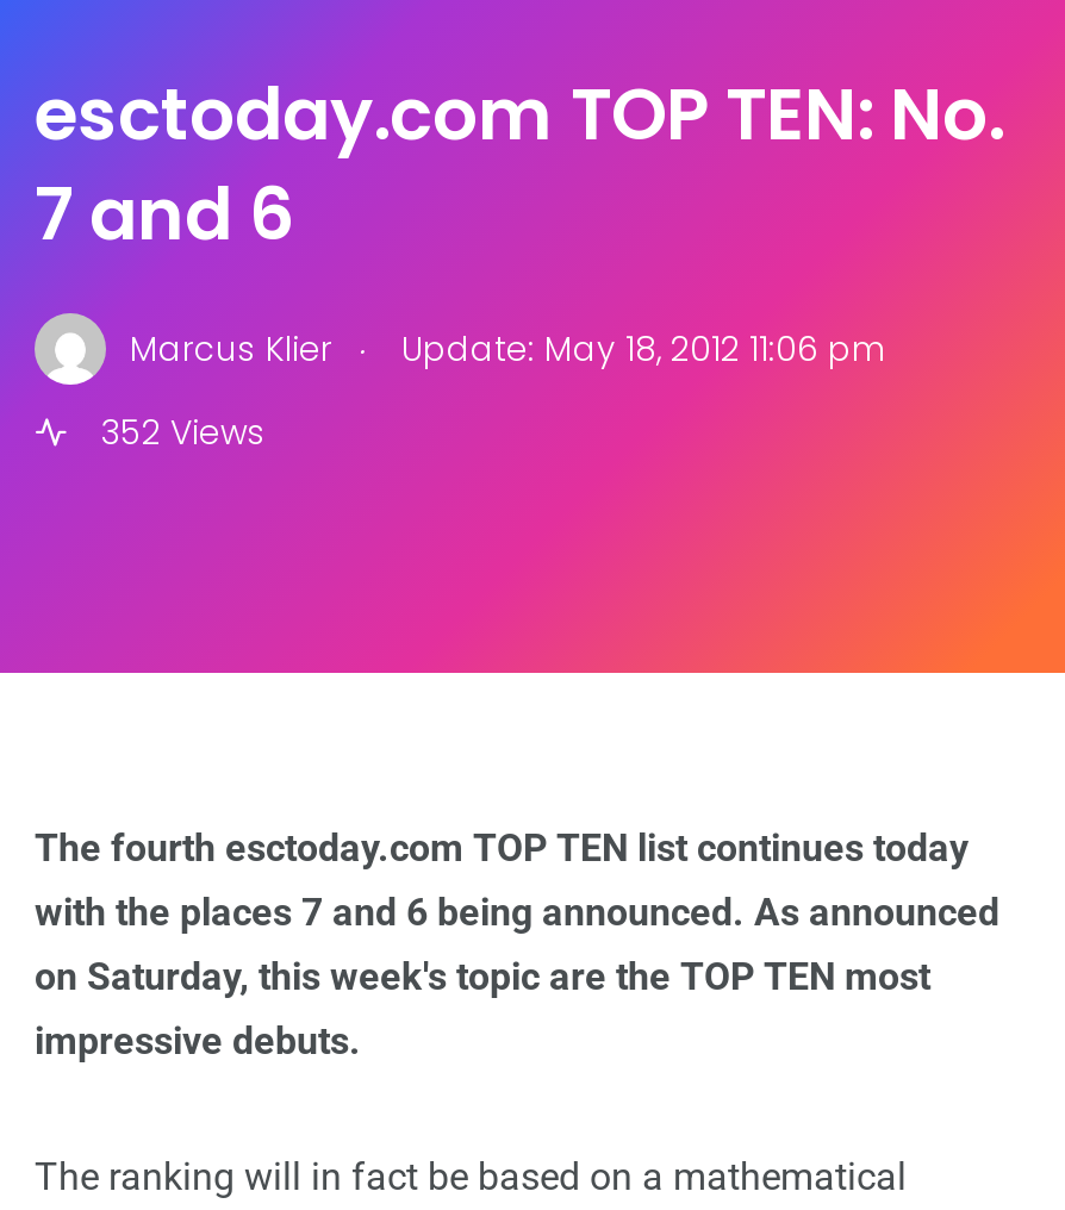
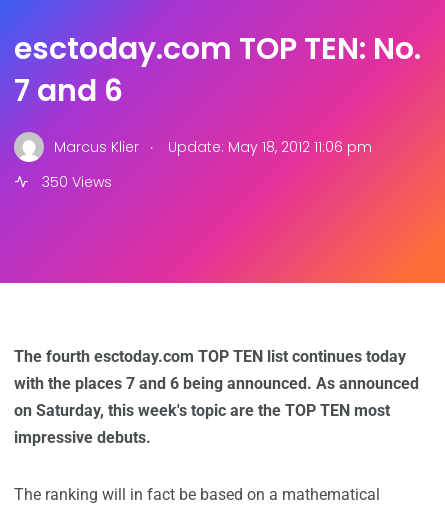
[92,408,266,456] 352 Views -> [38,172,112,192] 350 Views

